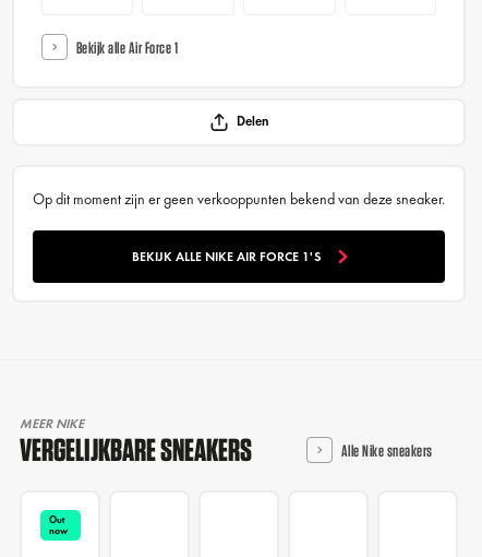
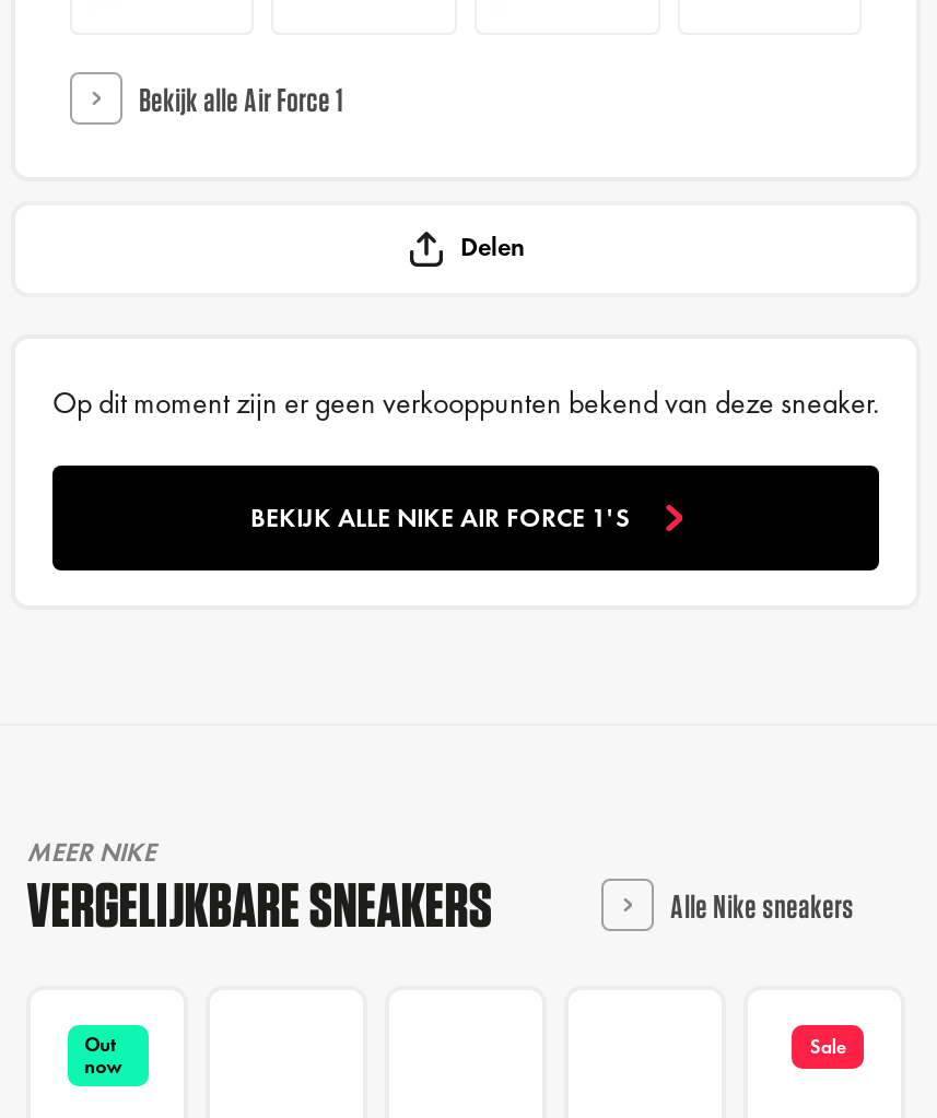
none -> [810,1034,847,1060] Sale

